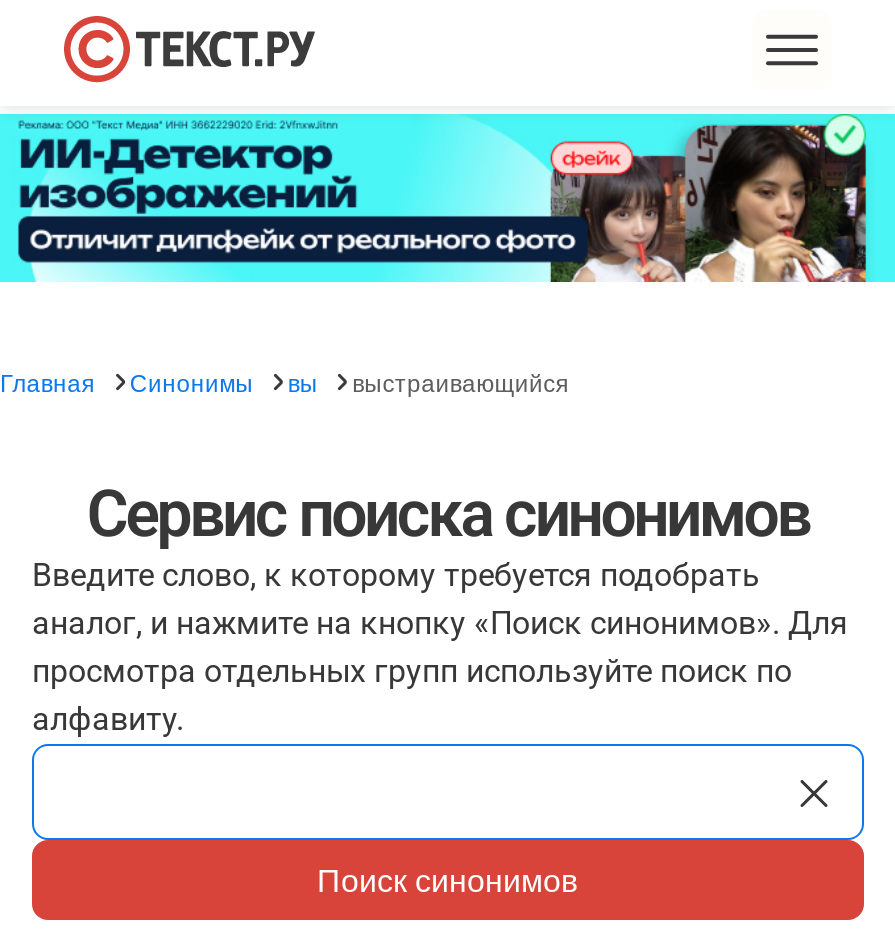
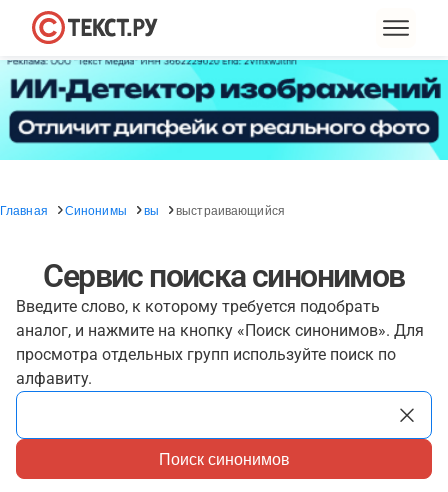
[6,114,878,284] [image] -> [3,59,442,161] [image]

